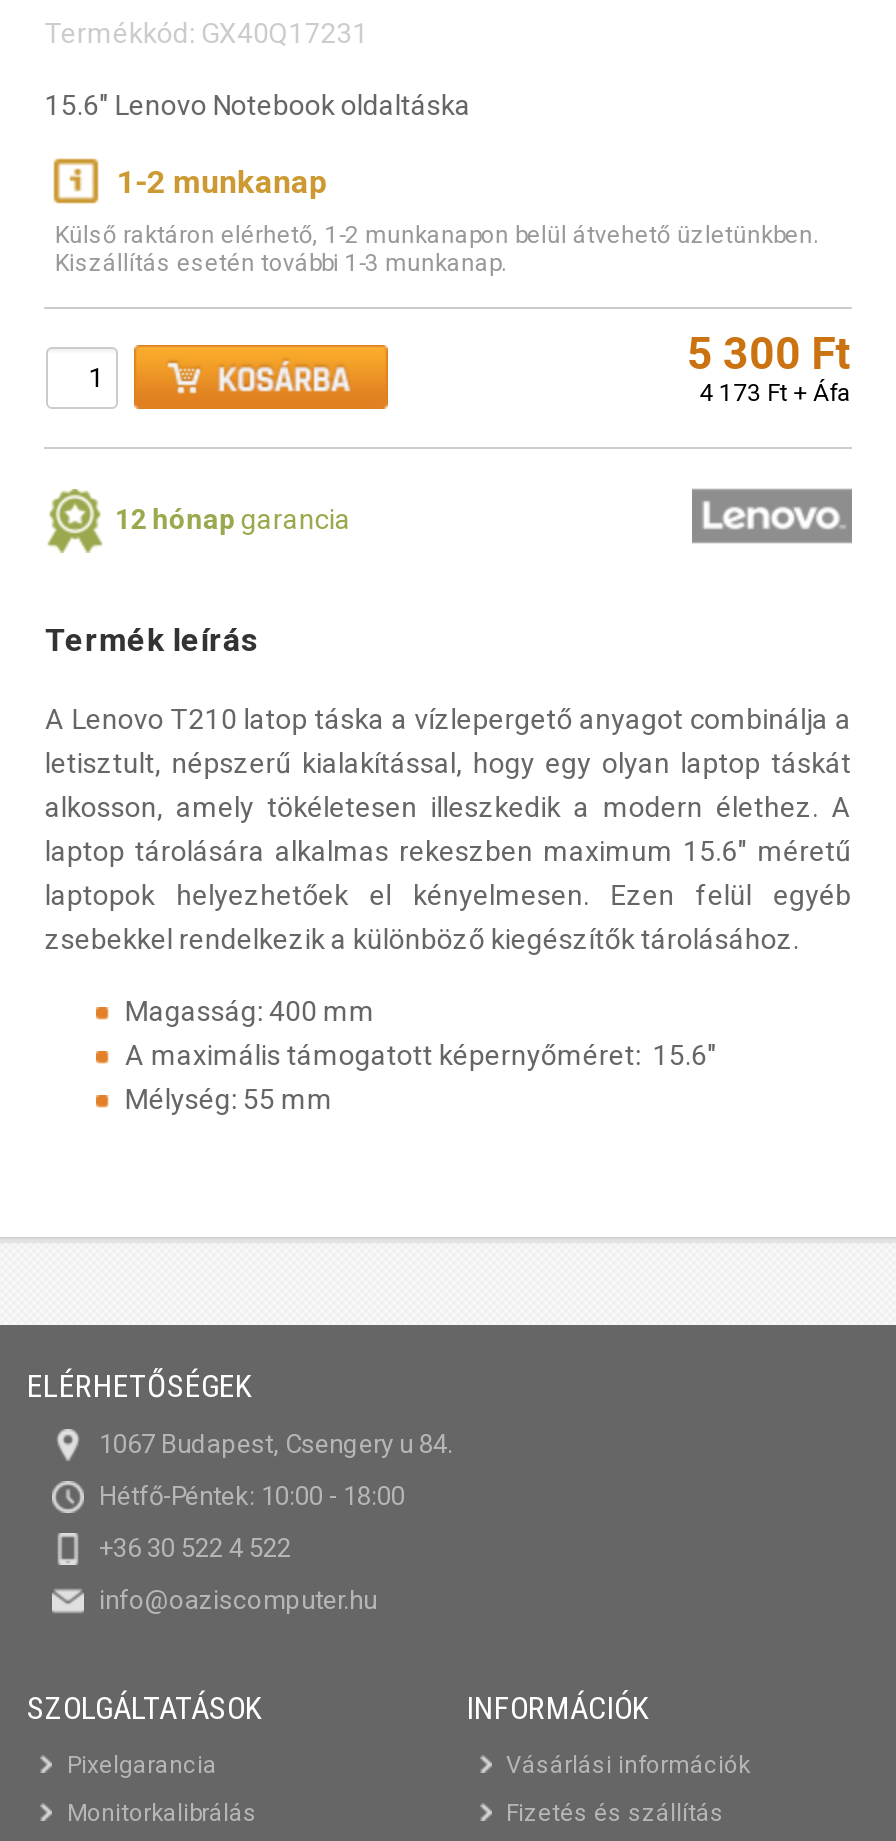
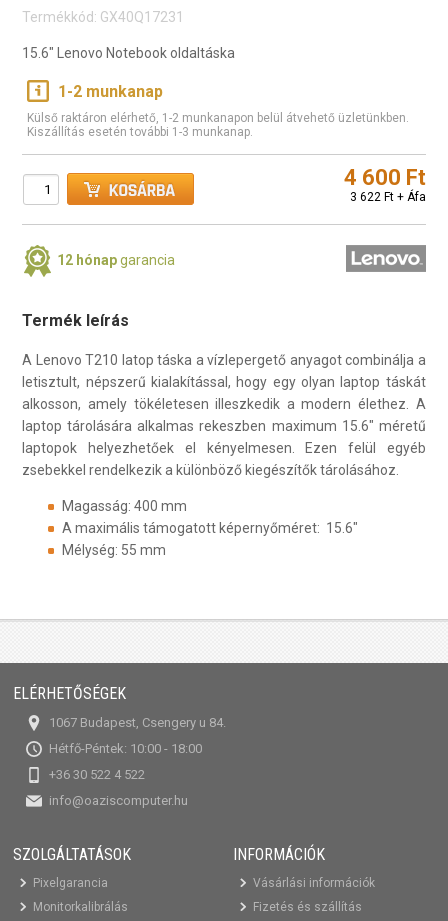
[687,328,851,378] 5 300 Ft -> [344,165,426,190] 4 600 Ft
[699,378,851,406] 4 173 Ft + Áfa -> [350,190,426,204] 3 622 Ft + Áfa

